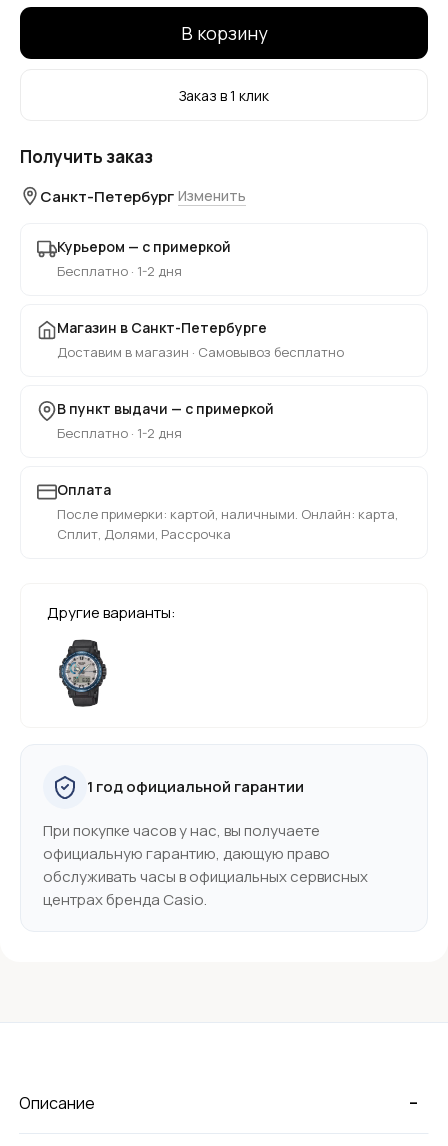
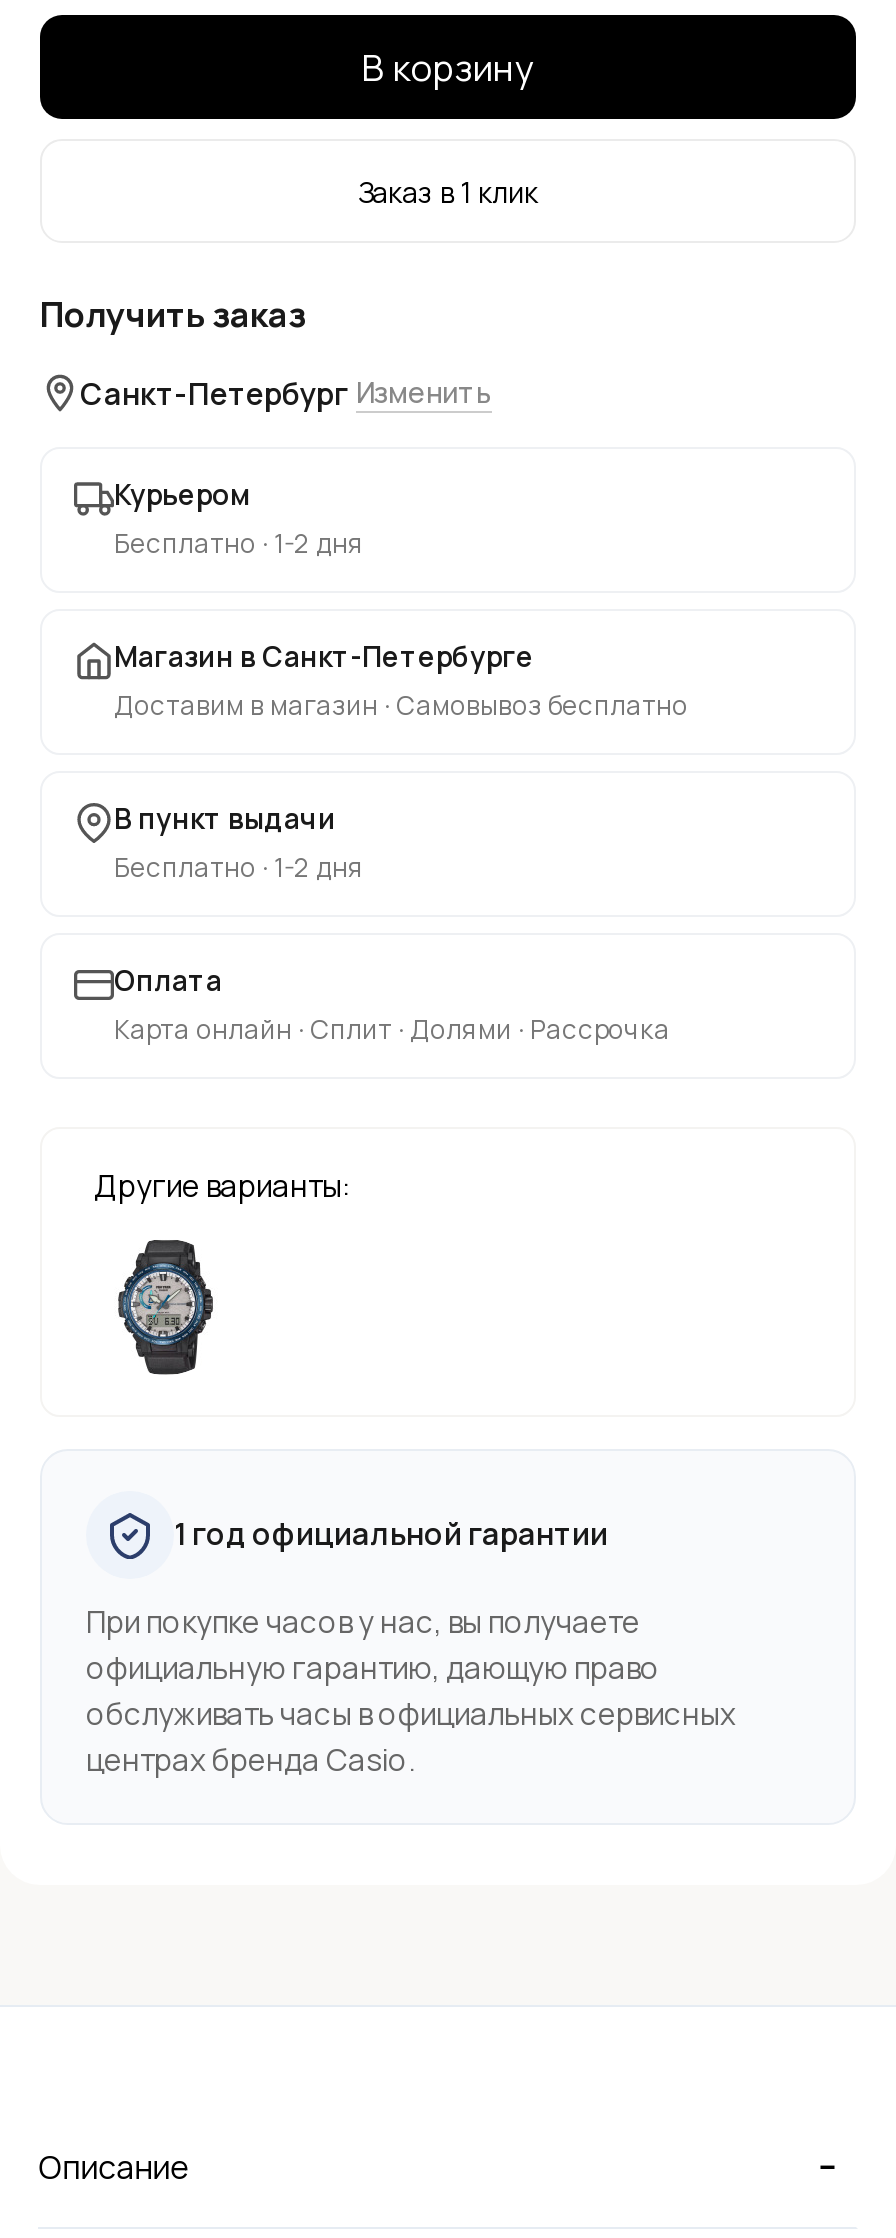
[57,237,231,256] Курьером — с примеркой -> [114,474,250,512] Курьером
[57,399,274,418] В пункт выдачи — с примеркой -> [114,798,336,836] В пункт выдачи
[57,505,398,543] После примерки: картой, наличными. Онлайн: карта, | Сплит, Долями, Рассрочка -> [114,1010,670,1046] Карта онлайн · Сплит · Долями · Рассрочка

